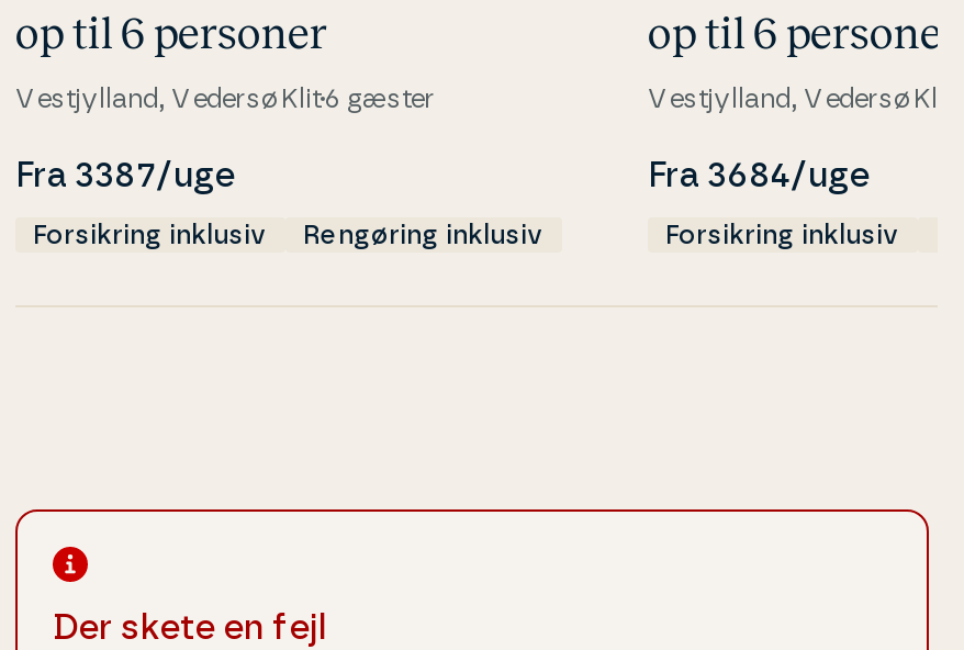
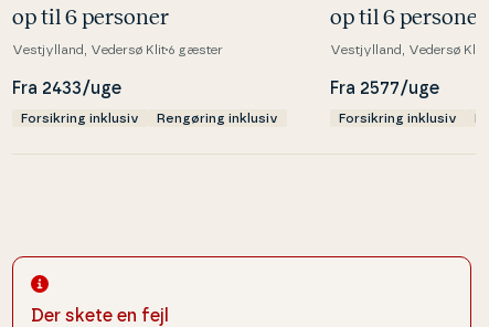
[15,157,235,193] Fra 3387/uge -> [12,79,121,97] Fra 2433/uge
[648,157,870,193] Fra 3684/uge -> [330,79,439,97] Fra 2577/uge

